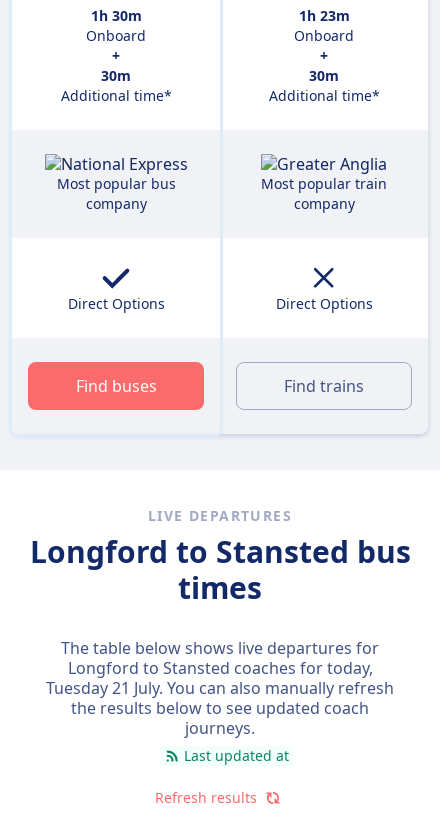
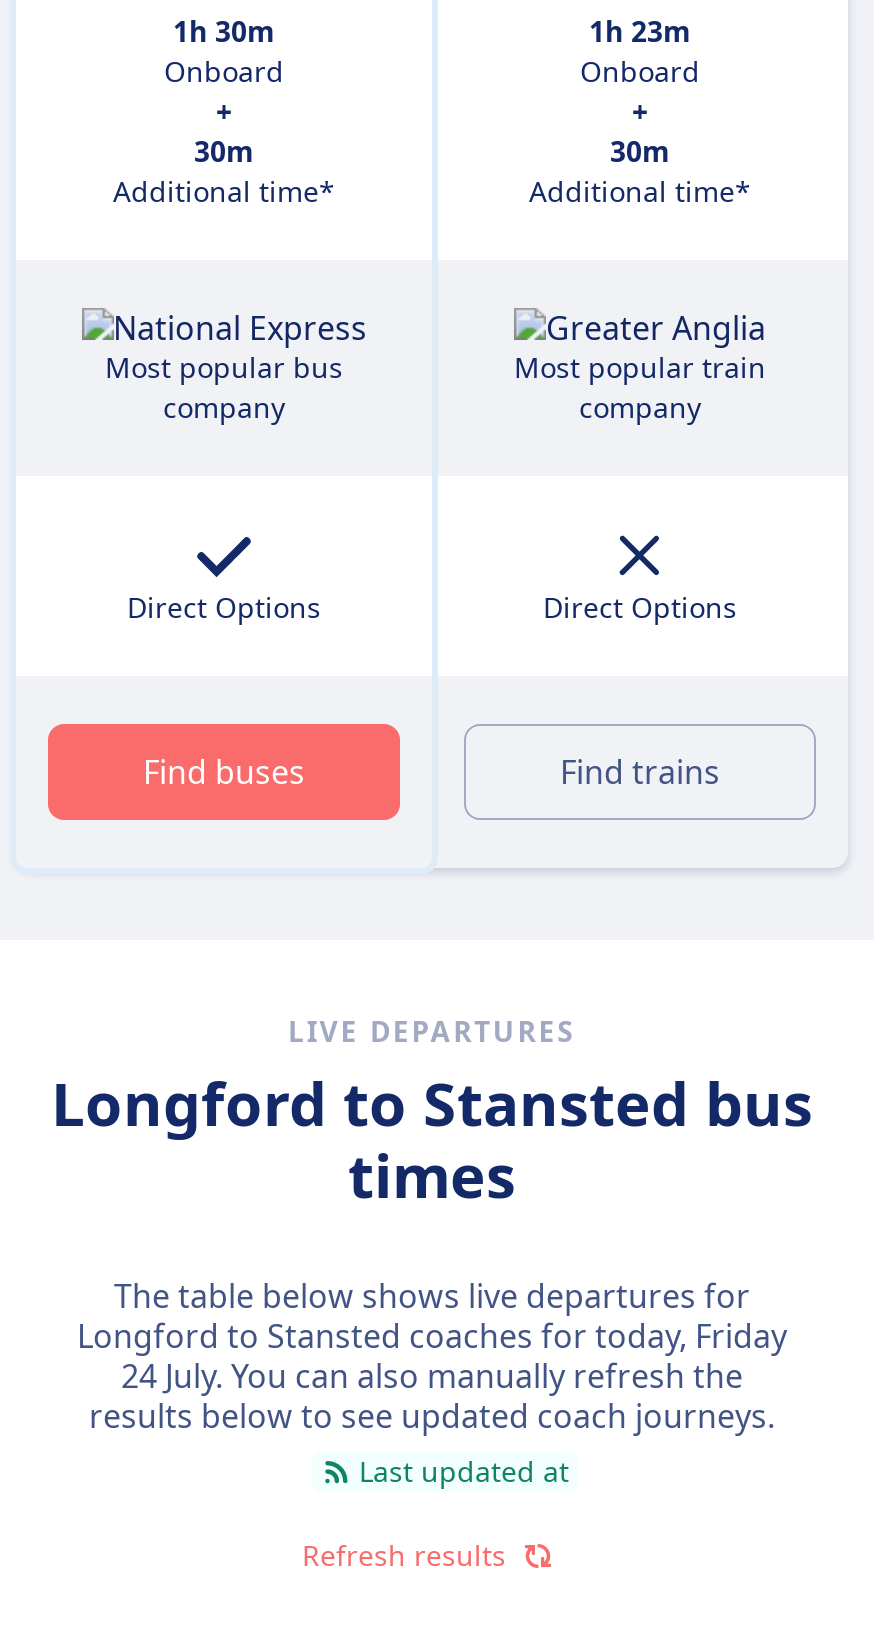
[46,657,394,739] Longford to Stansted coaches for today, | Tuesday 21 July. You can also manually refresh | the results below to see updated coach | journeys. -> [77,1314,787,1438] Longford to Stansted coaches for today, Friday | 24 July. You can also manually refresh the | results below to see updated coach journeys.

